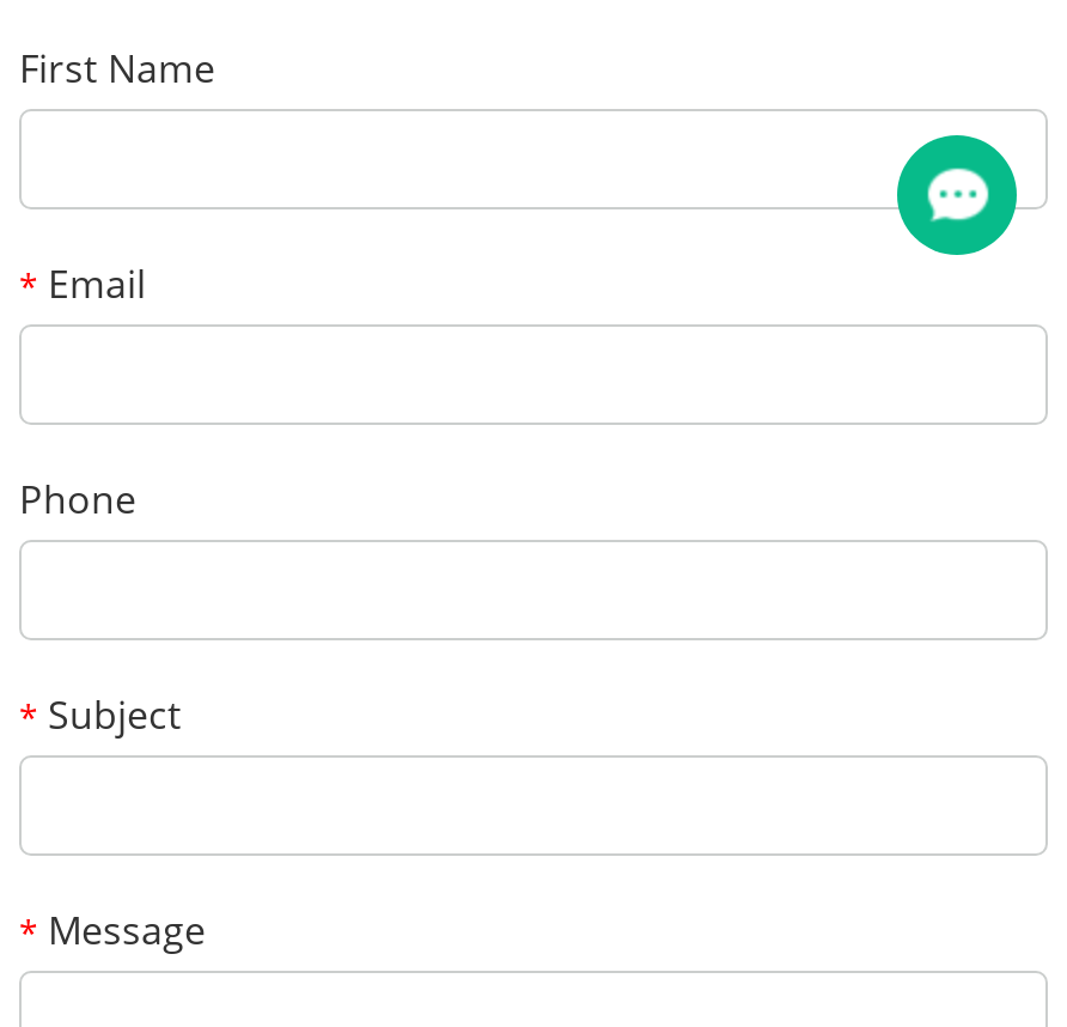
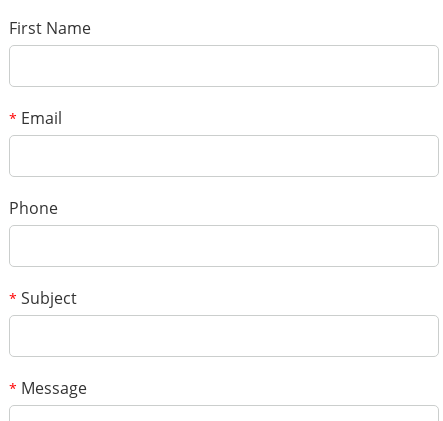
[892,130,1022,260] [image] -> none

